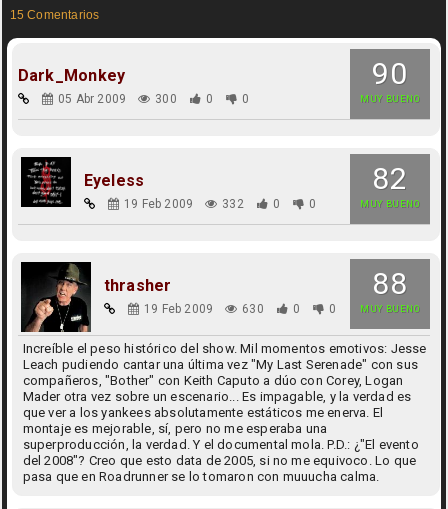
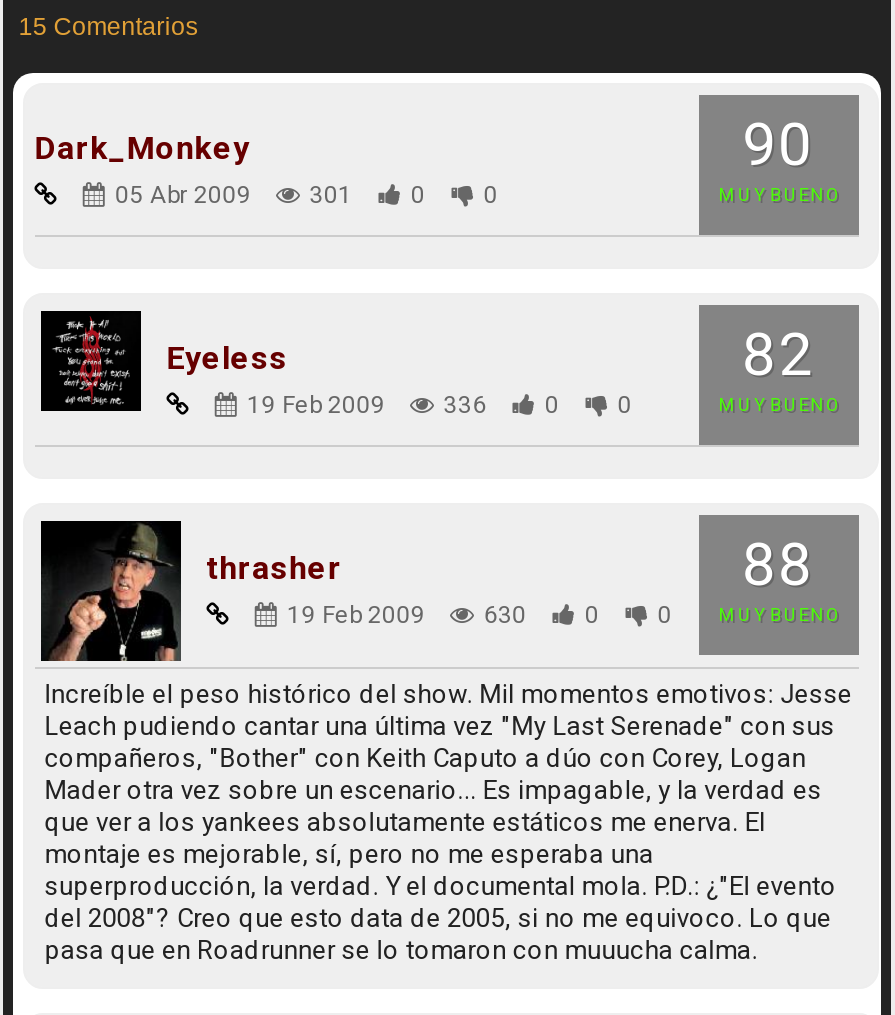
[58,92,250,106] 05 Abr 2009 300 0 0 -> [115,181,498,209] 05 Abr 2009 301 0 0
[124,197,317,211] 19 Feb 2009 332 0 0 -> [247,391,632,419] 19 Feb 2009 336 0 0

